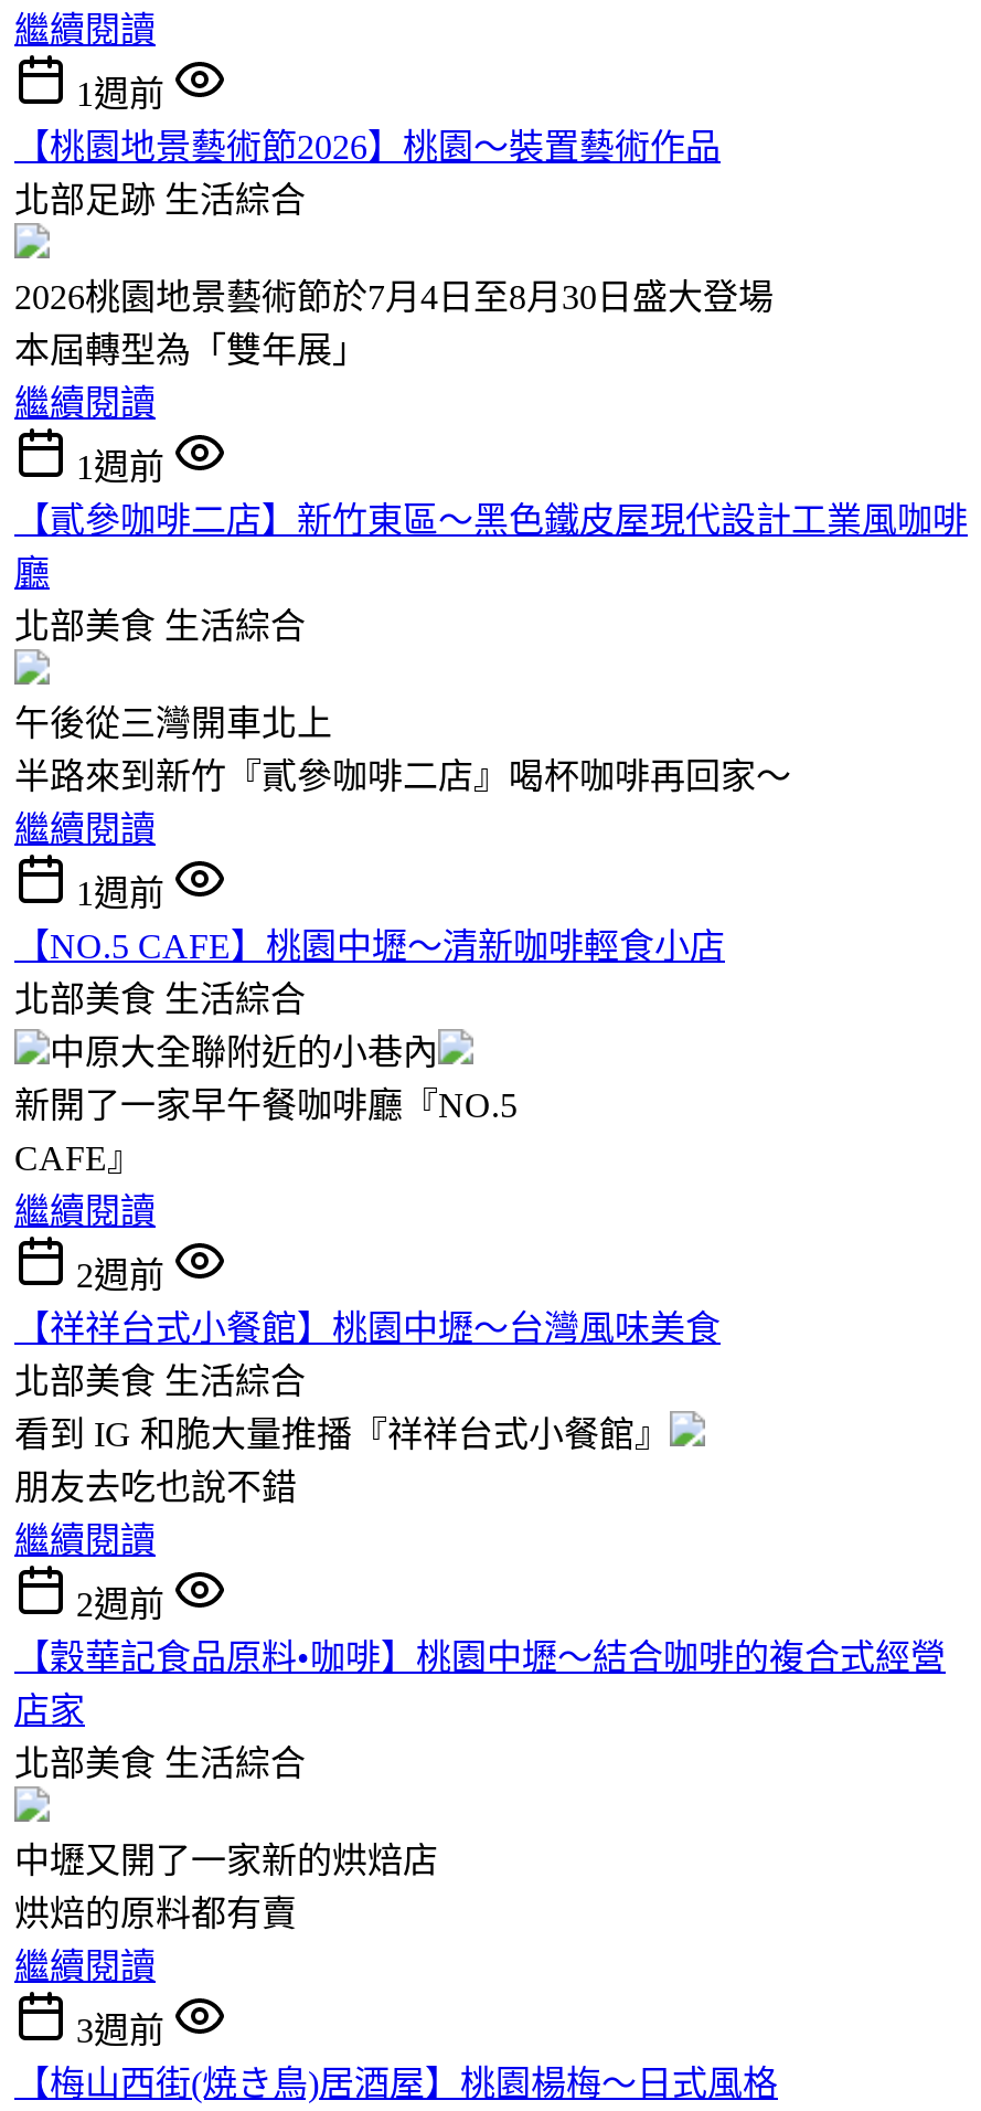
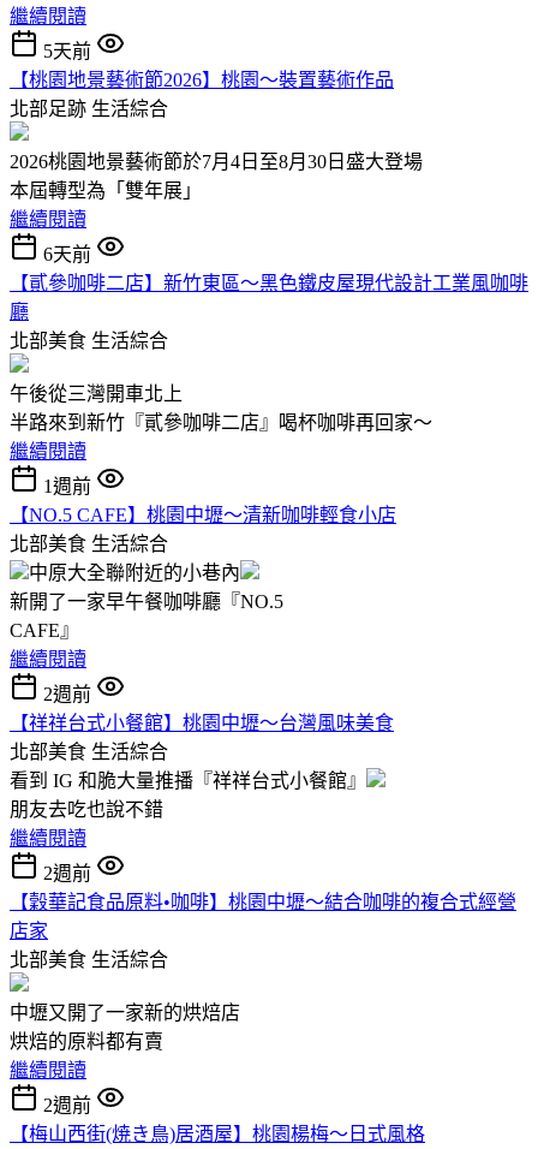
[76,75,164,112] 1週前 -> [43,41,91,61] 5天前
[76,448,164,486] 1週前 -> [43,244,91,264] 6天前
[76,2011,164,2049] 3週前 -> [43,1095,91,1115] 2週前

